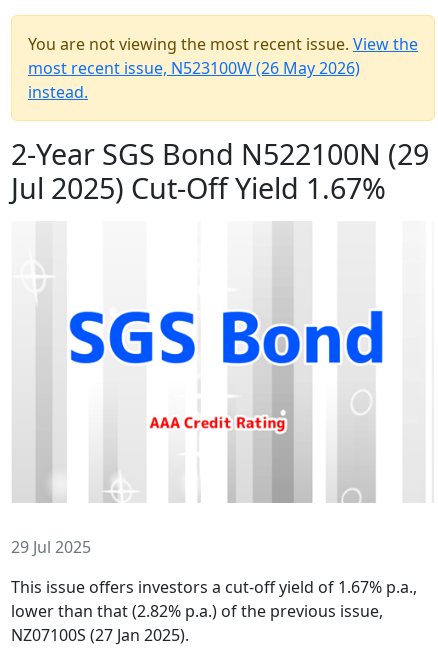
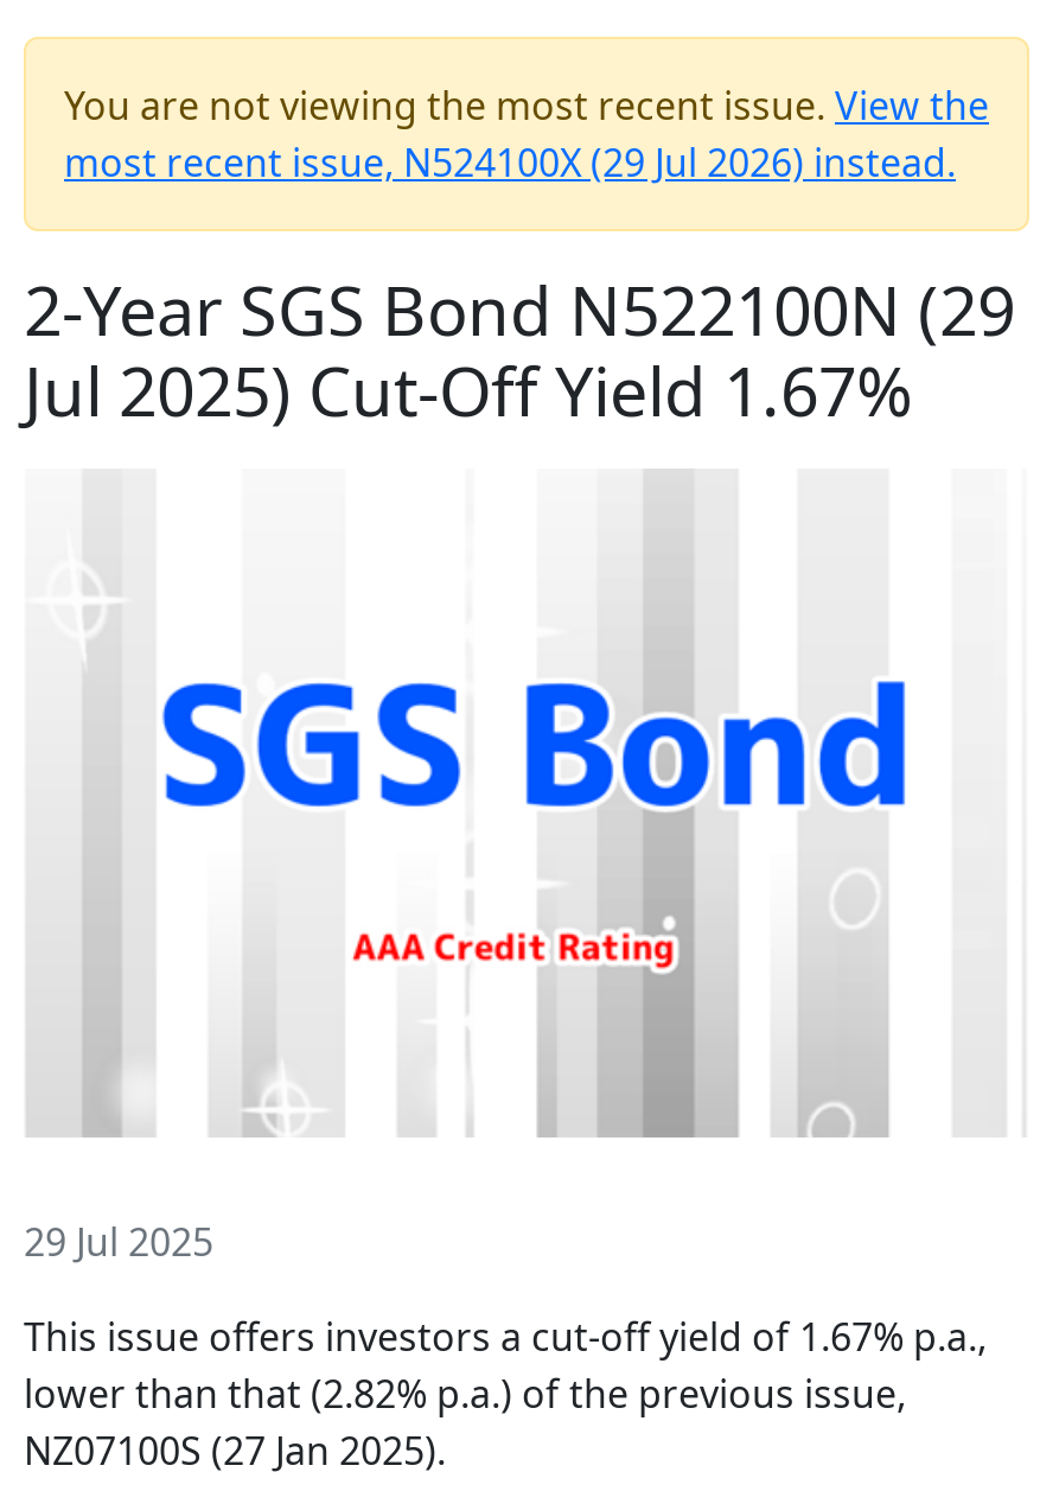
[28,57,360,103] most recent issue, N523100W (26 May 2026) | instead. -> [64,135,956,188] most recent issue, N524100X (29 Jul 2026) instead.

